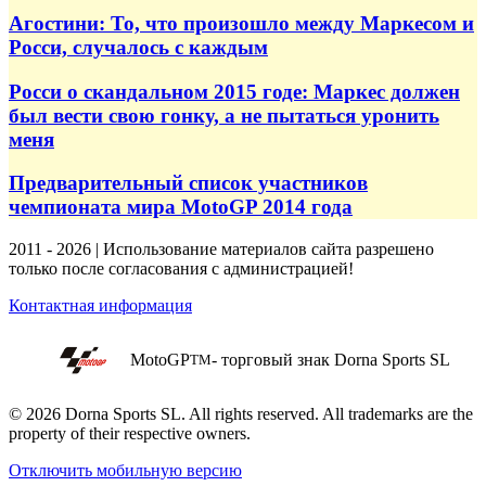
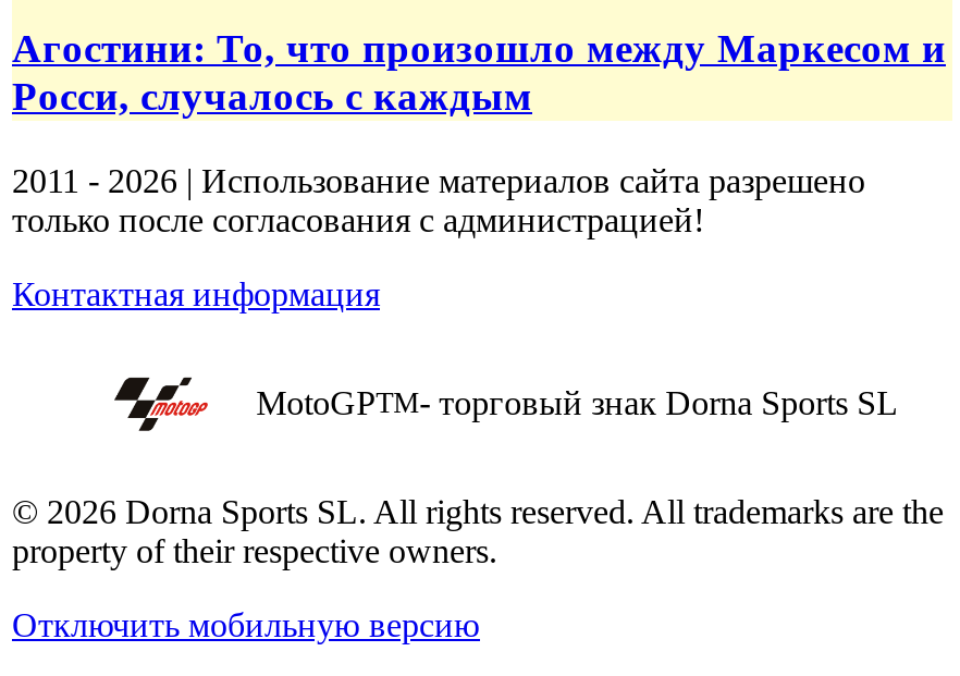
[9,80,460,218] Росси о скандальном 2015 годе: Маркес должен | был вести свою гонку, а не пытаться уронить | меня | Предварительный список участников | чемпионата мира MotoGP 2014 года -> none

